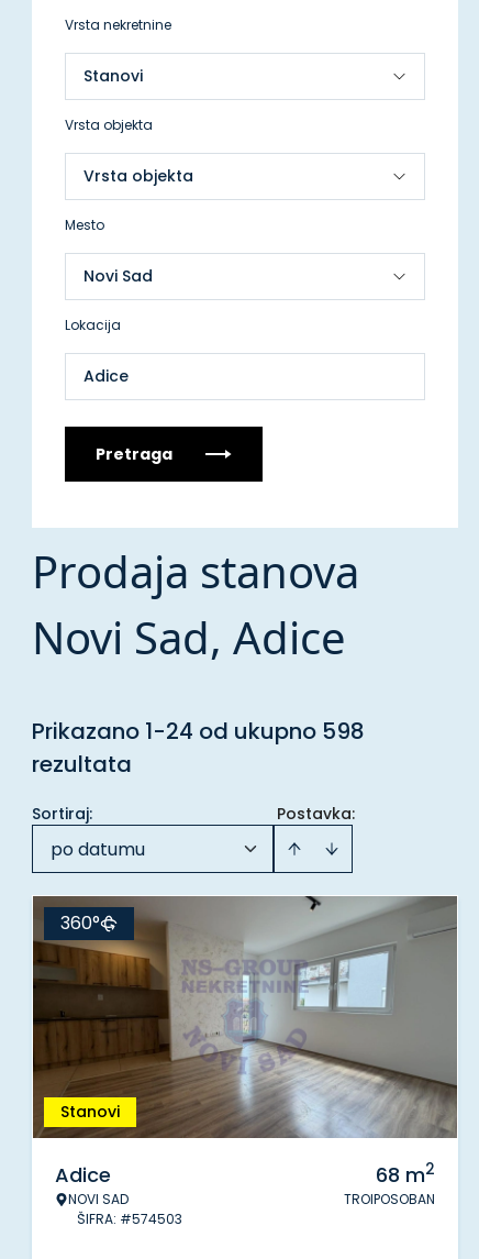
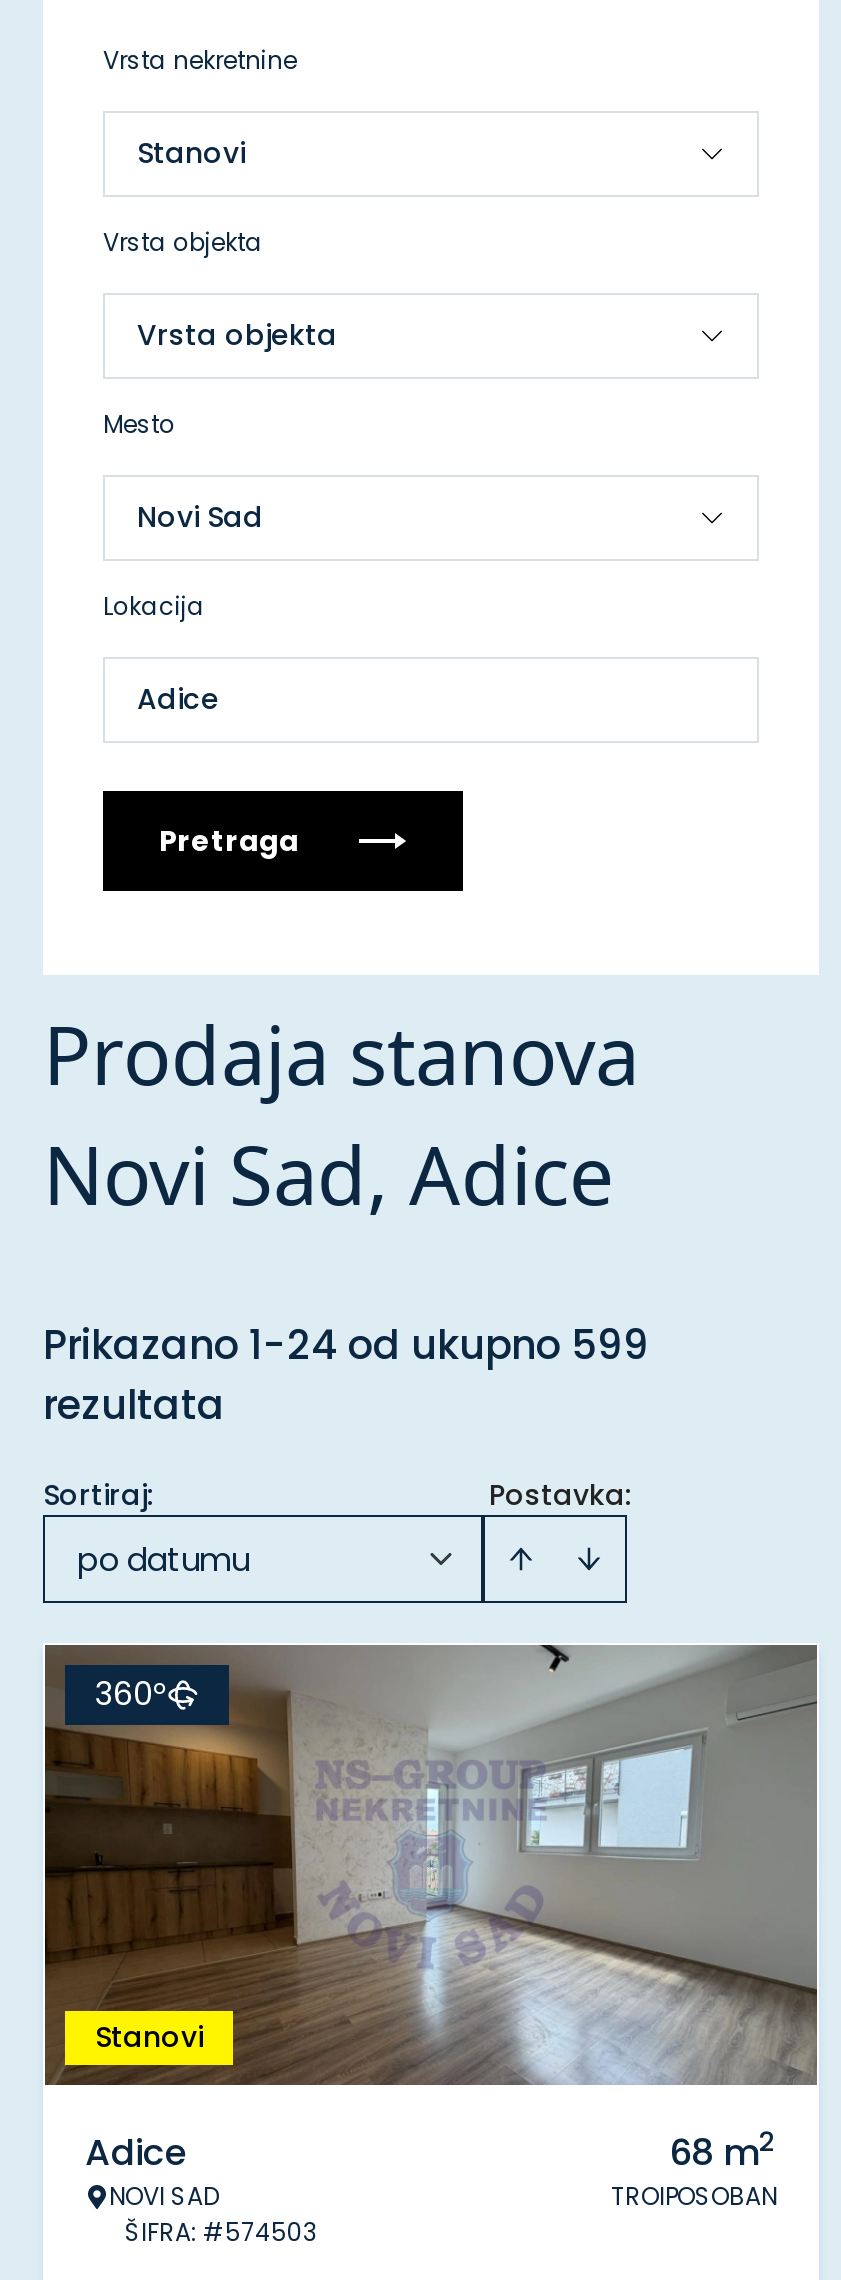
[32,716,365,747] Prikazano 1-24 od ukupno 598 -> [43,1317,649,1373] Prikazano 1-24 od ukupno 599

